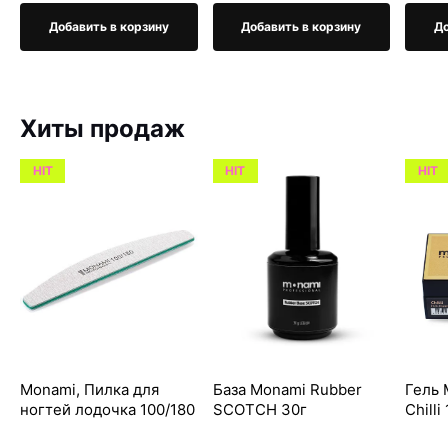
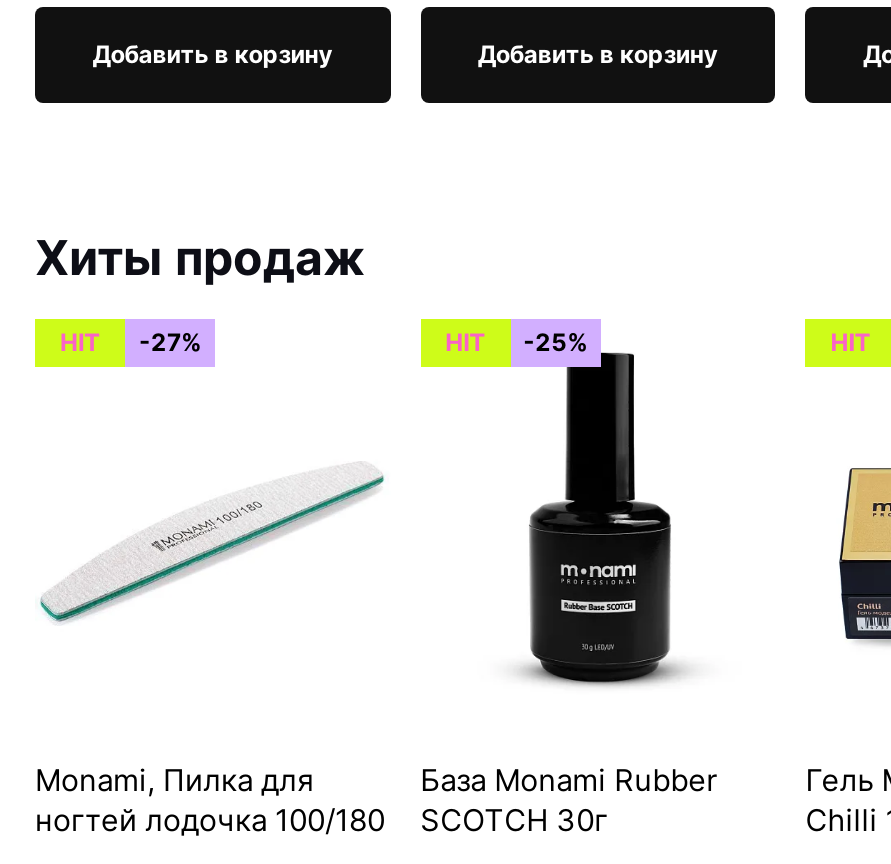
none -> [139,326,201,356] -27%
none -> [523,326,587,356] -25%

